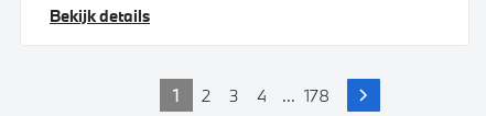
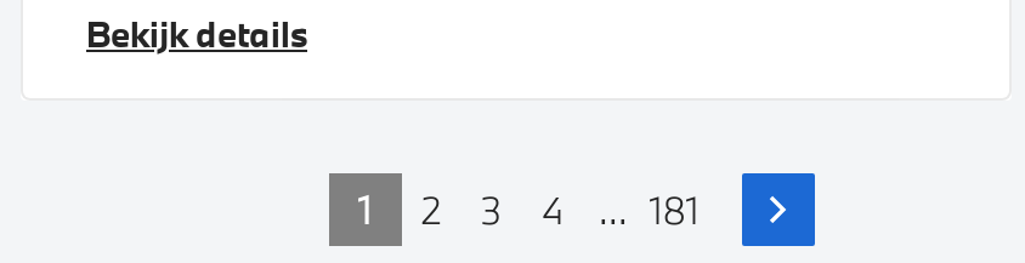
[173,84,329,106] 1 2 3 4 ... 178 -> [358,185,698,233] 1 2 3 4 ... 181

